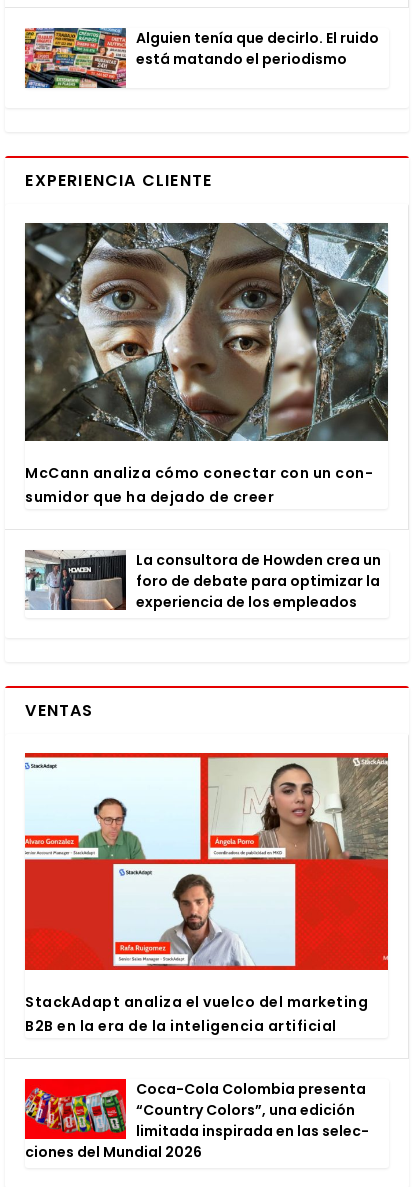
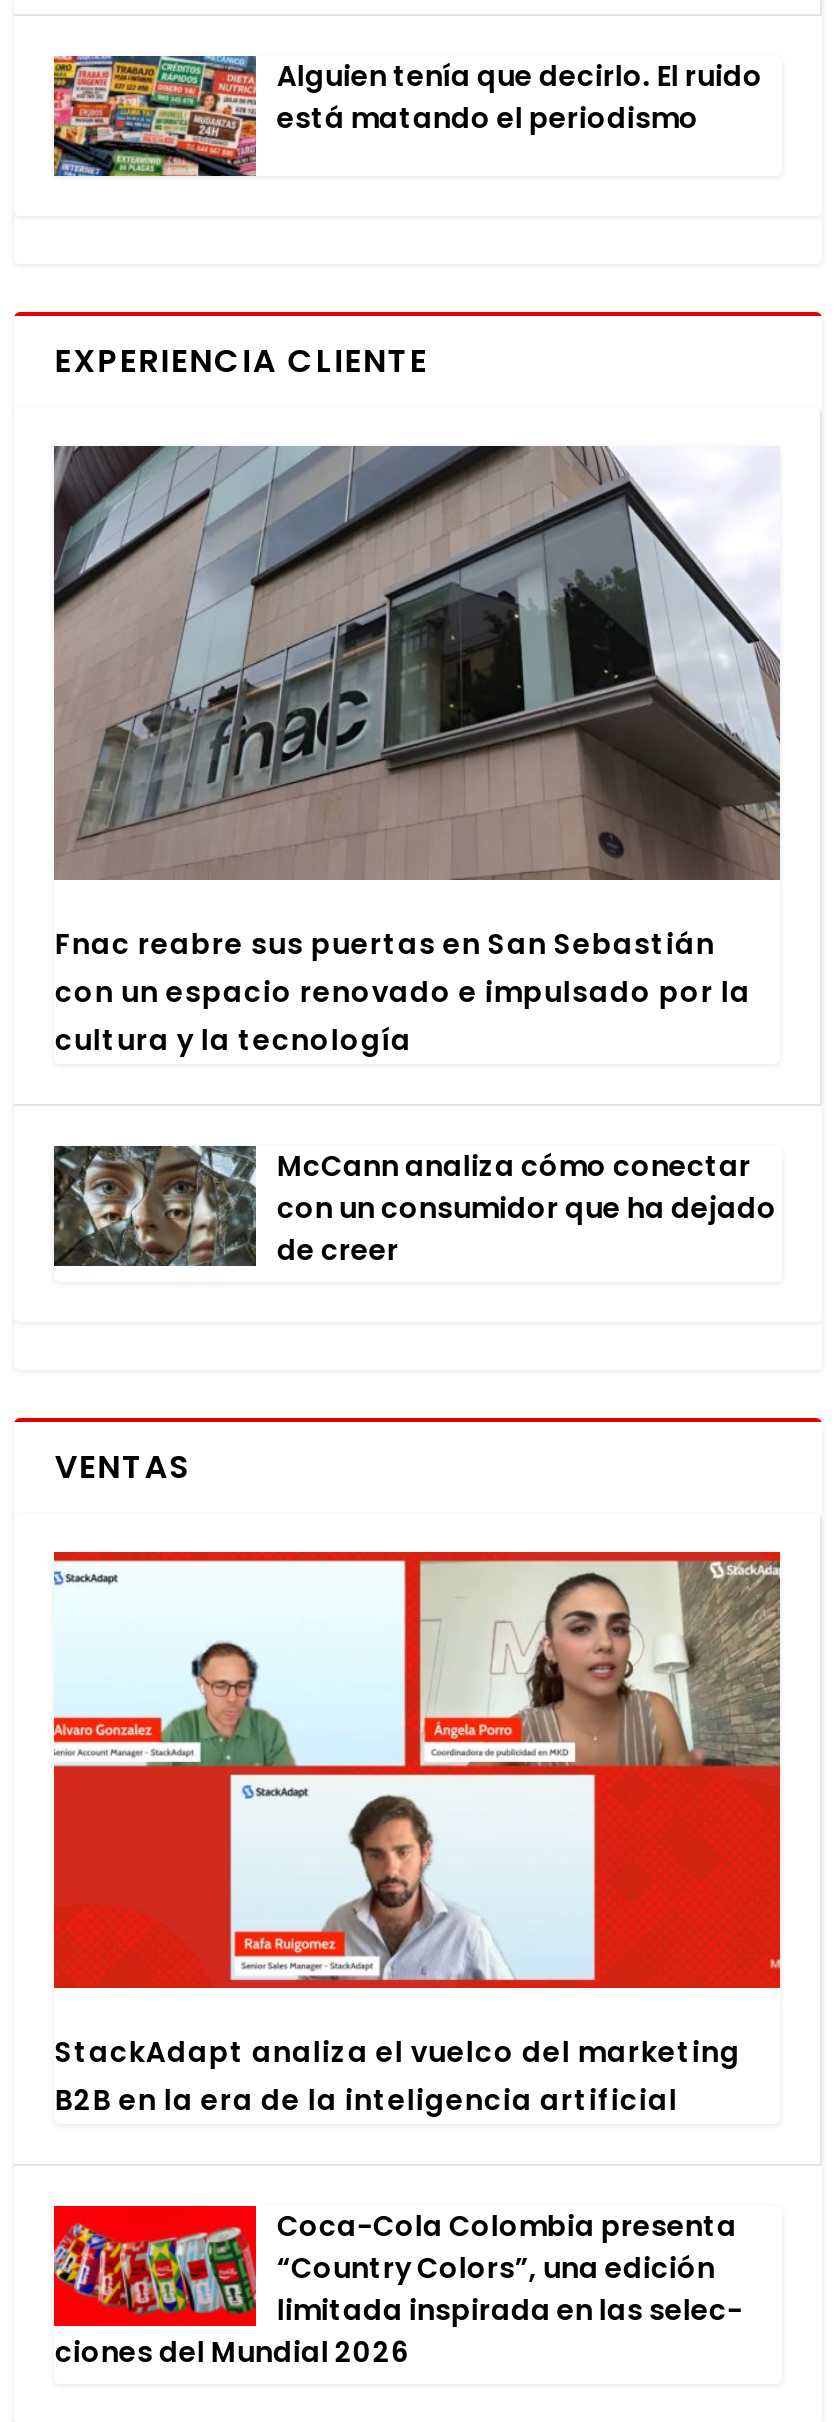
[25,222,389,506] [image] | McCann analiza cómo conectar con un con | sumidor que ha dejado de creer -> [52,444,780,1061] [image] | Fnac reabre sus puertas en San Sebastián | con un espacio renovado e impulsado por la | cultura y la tecnología
[25,549,381,611] [image] | La consultora de Howden crea un | foro de debate para optimizar la | experiencia de los empleados -> [52,1144,777,1271] [image] | McCann analiza cómo conectar | con un consumidor que ha dejado | de creer

